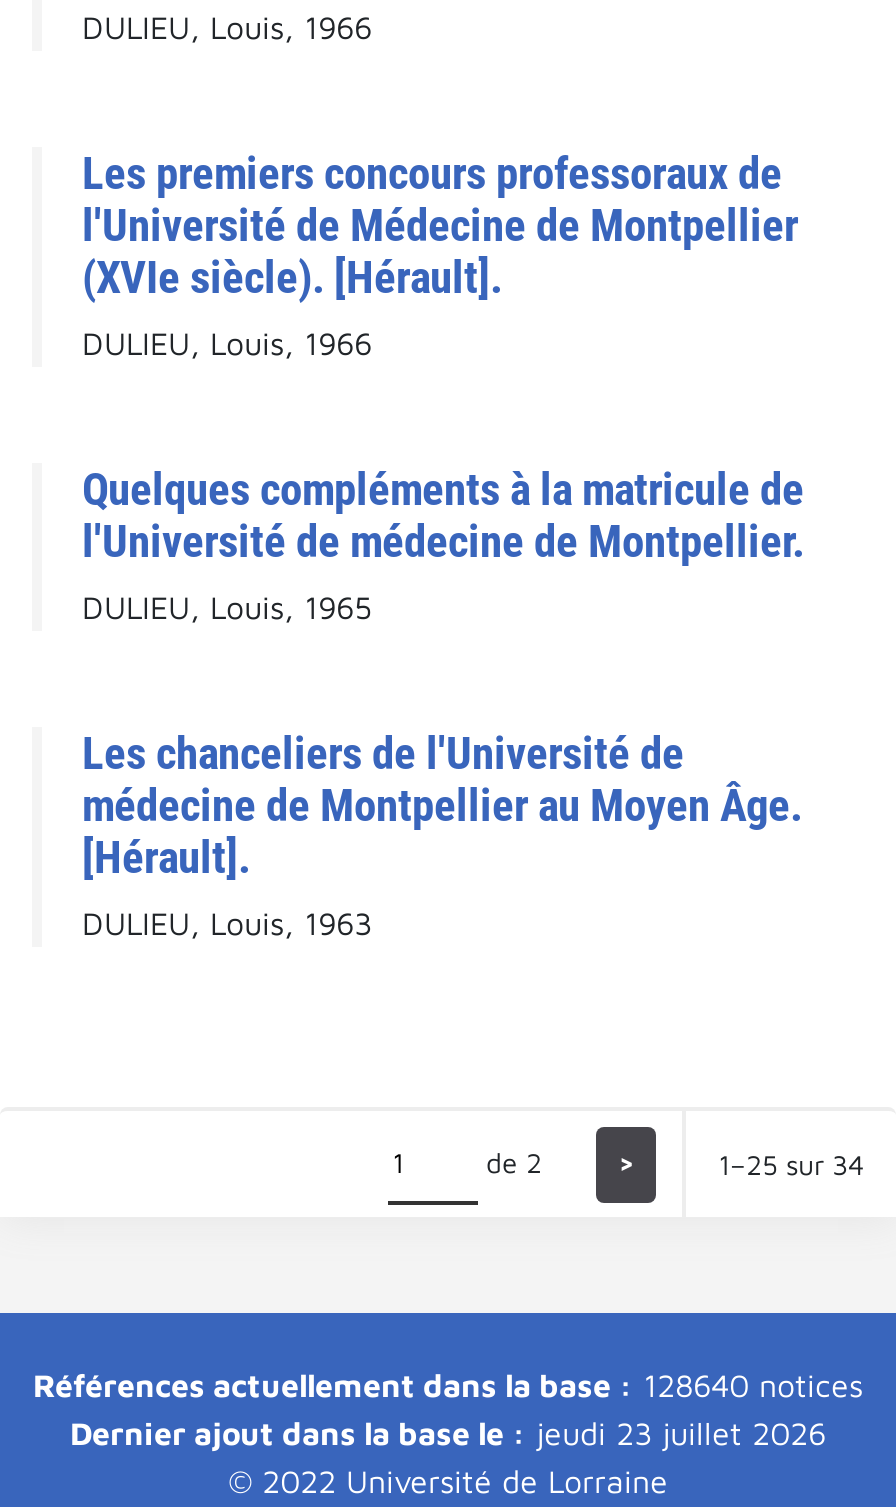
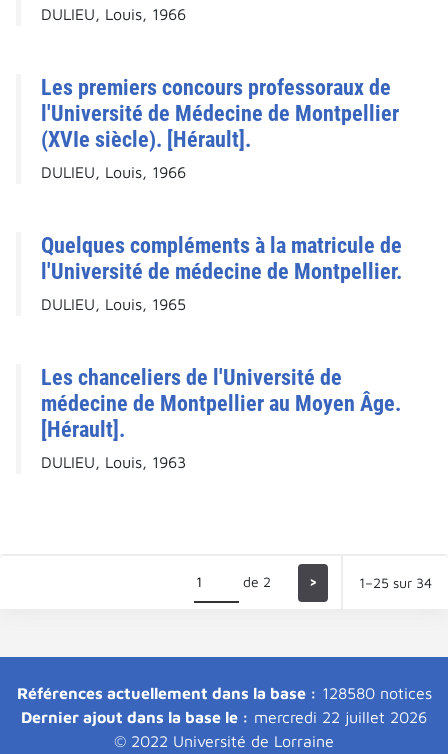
[33,1367,863,1403] Références actuellement dans la base : 128640 notices -> [16,684,431,702] Références actuellement dans la base : 128580 notices
[70,1415,826,1451] Dernier ajout dans la base le : jeudi 23 juillet 2026 -> [21,708,427,726] Dernier ajout dans la base le : mercredi 22 juillet 2026

